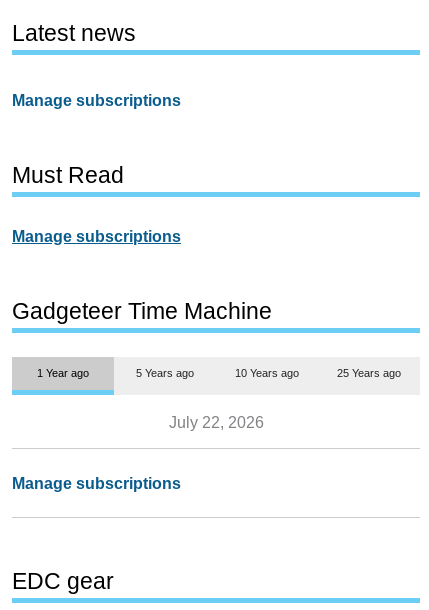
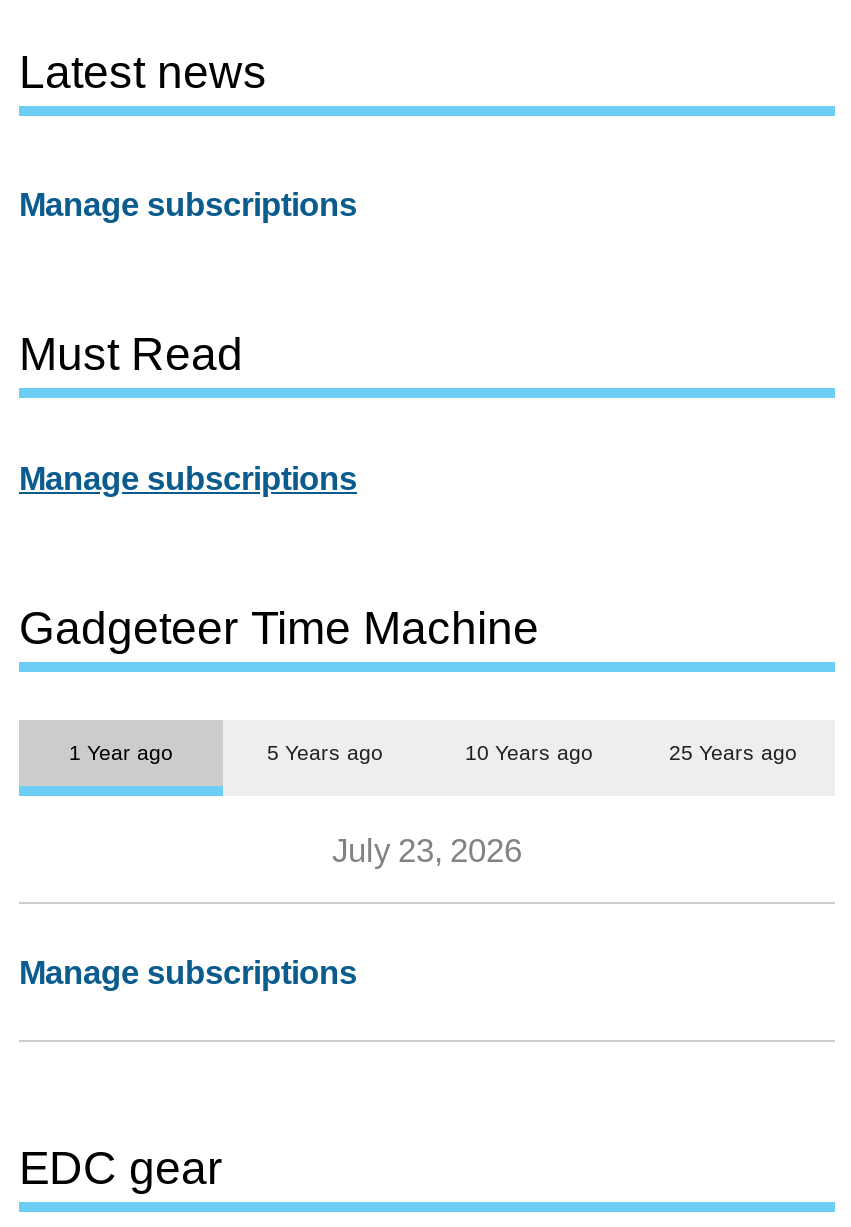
[168,413,263,431] July 22, 2026 -> [332,831,522,867] July 23, 2026

